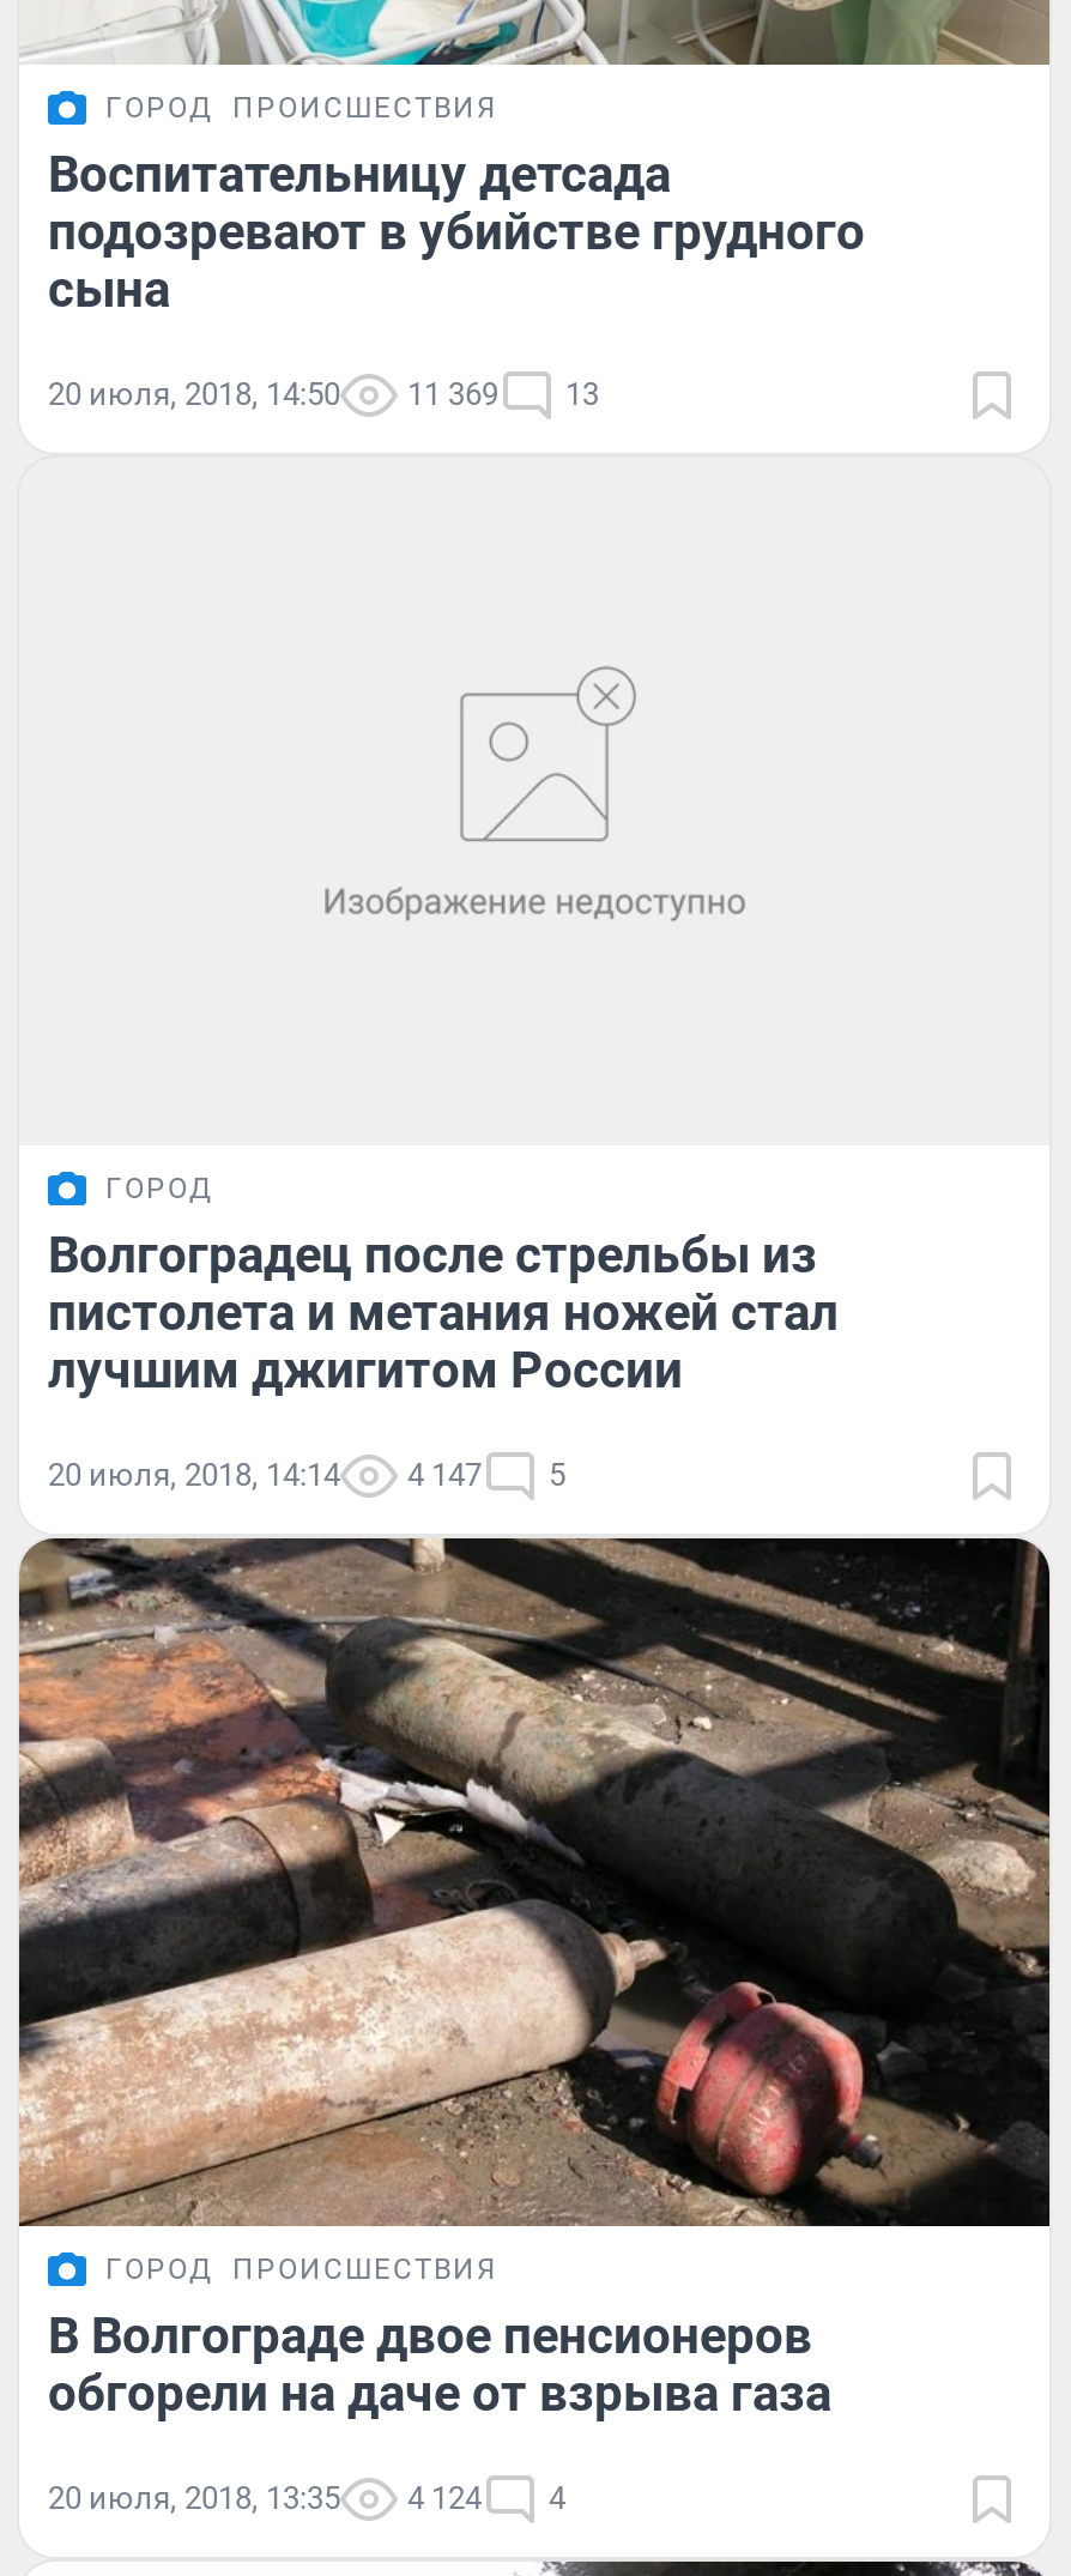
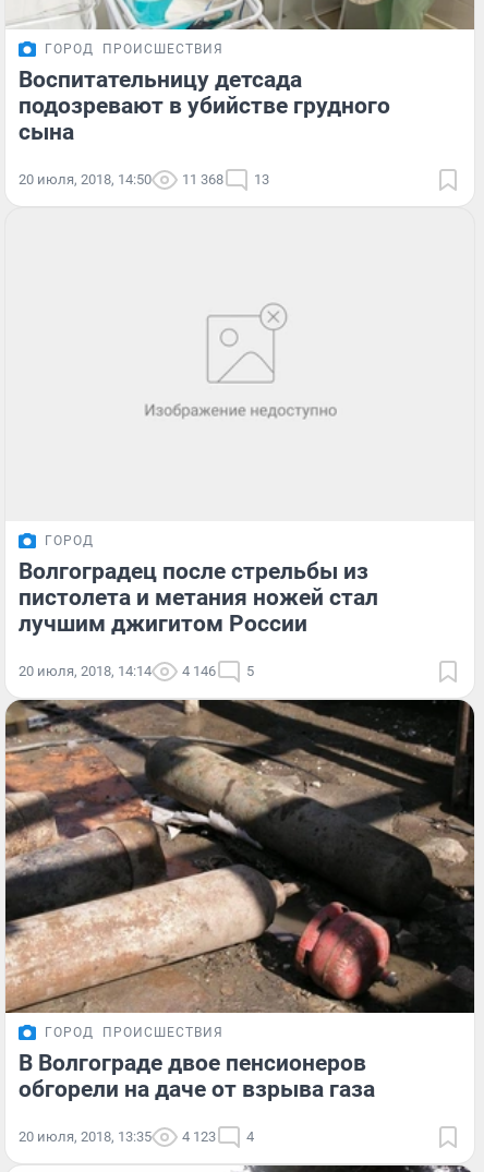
[48,377,599,413] 20 июля, 2018, 14:50 11 369 13 -> [19,171,269,188] 20 июля, 2018, 14:50 11 368 13
[48,1457,565,1493] 20 июля, 2018, 14:14 4 147 5 -> [19,663,254,679] 20 июля, 2018, 14:14 4 146 5
[48,2479,565,2515] 20 июля, 2018, 13:35 4 124 4 -> [19,1128,254,1144] 20 июля, 2018, 13:35 4 123 4

